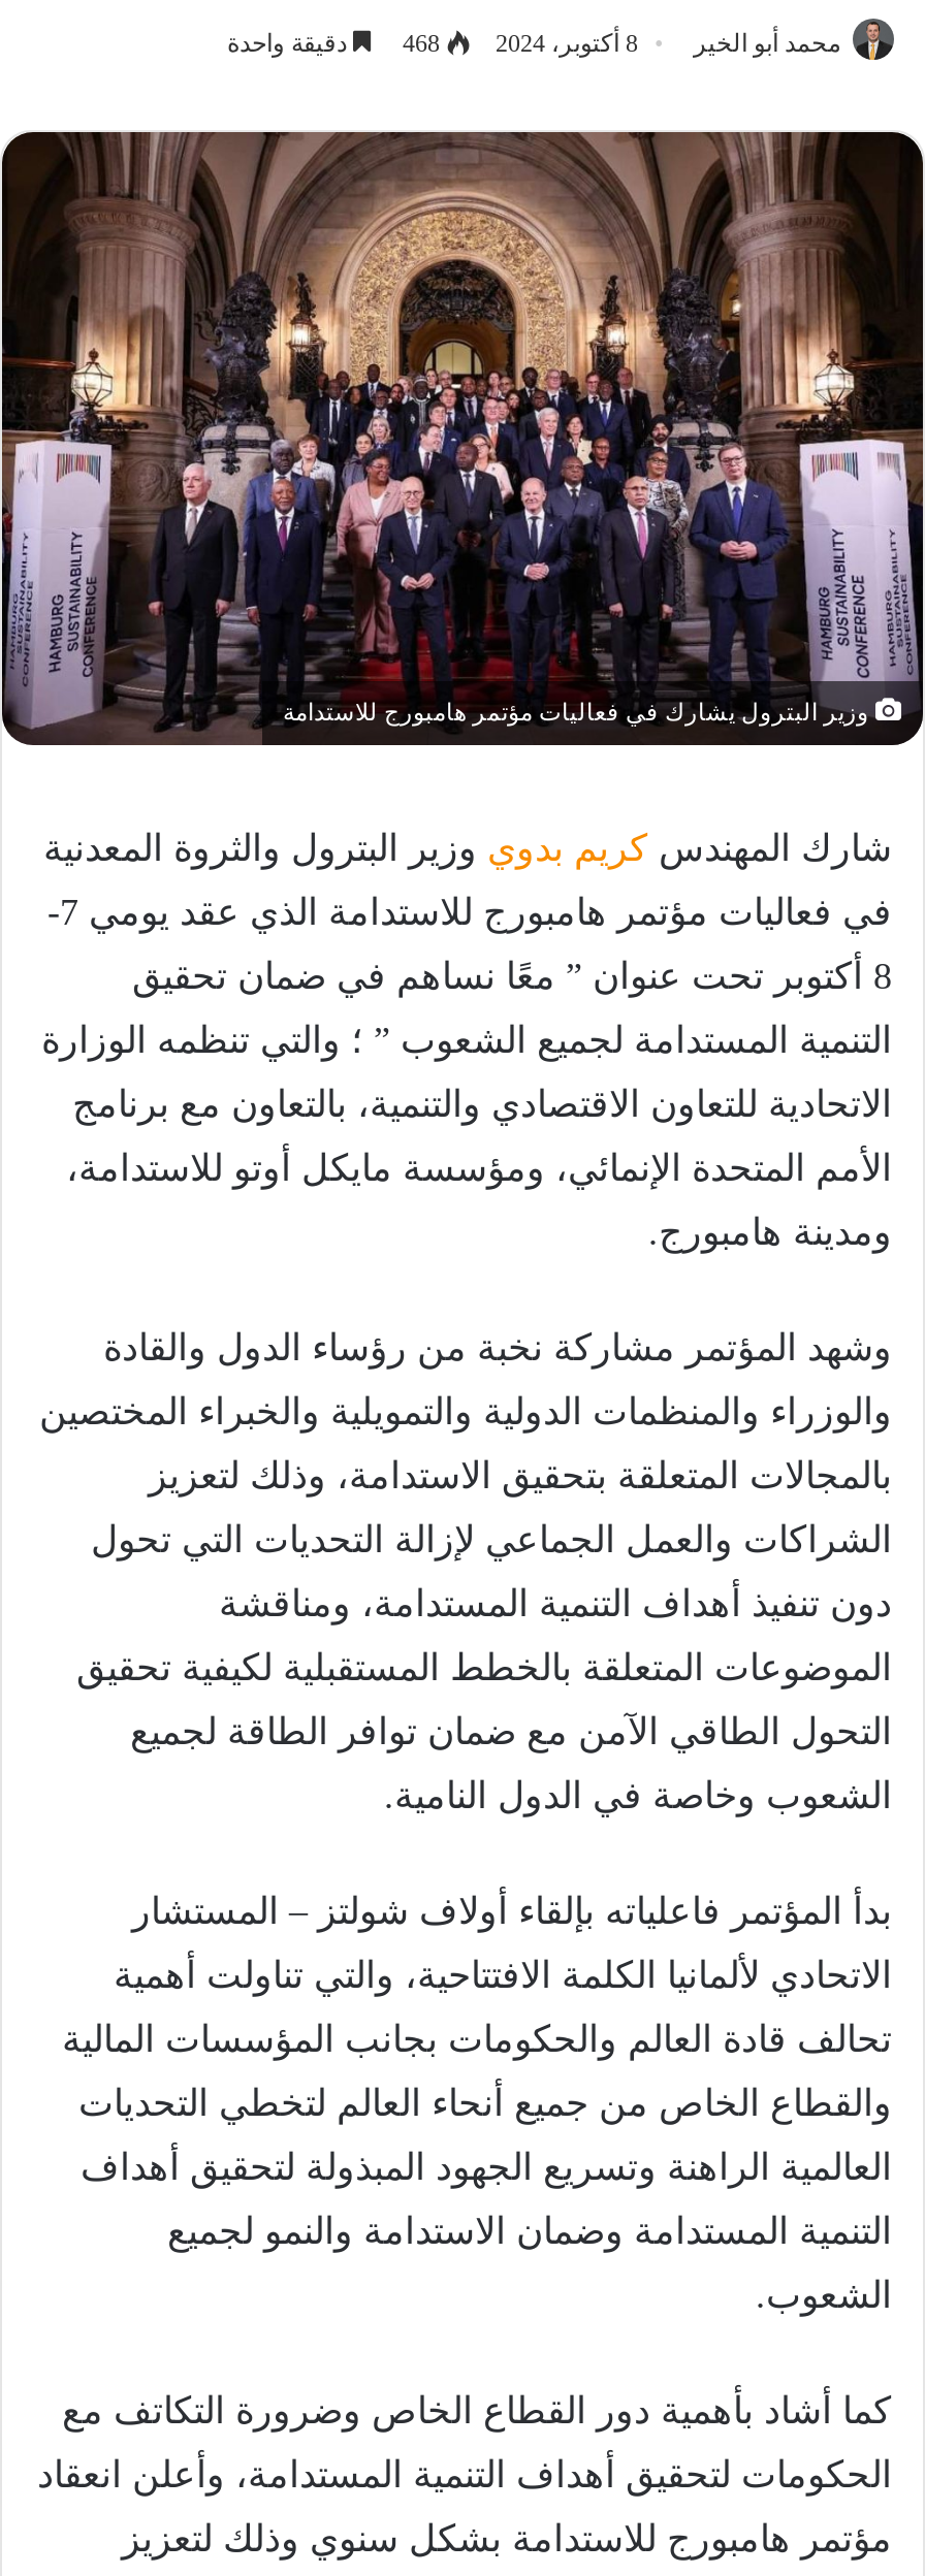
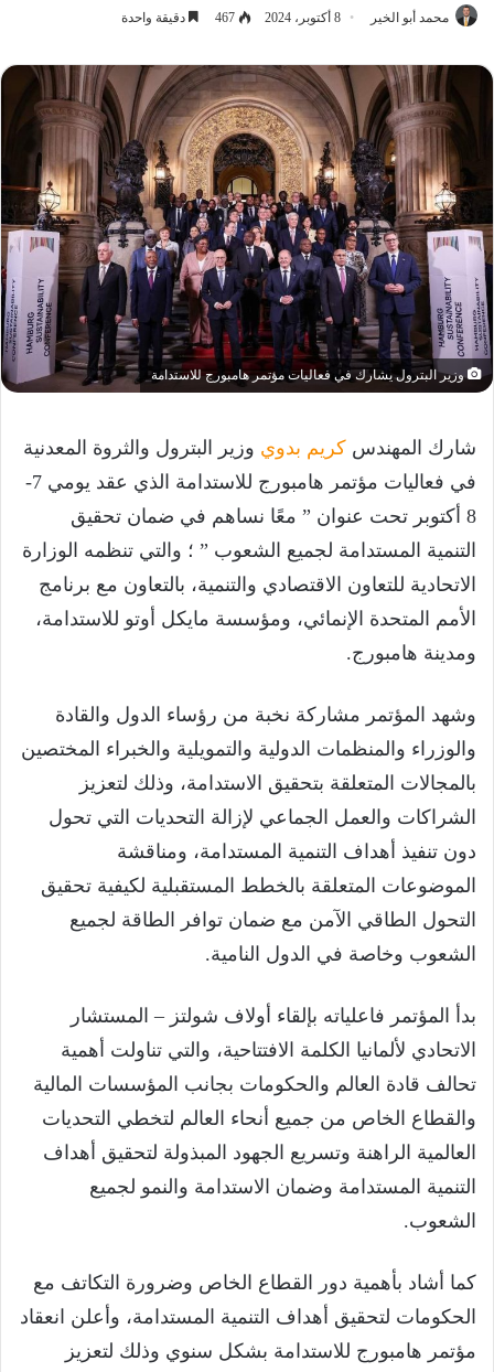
[227,28,440,57] 468 دقيقة واحدة -> [121,9,235,25] 467 دقيقة واحدة

